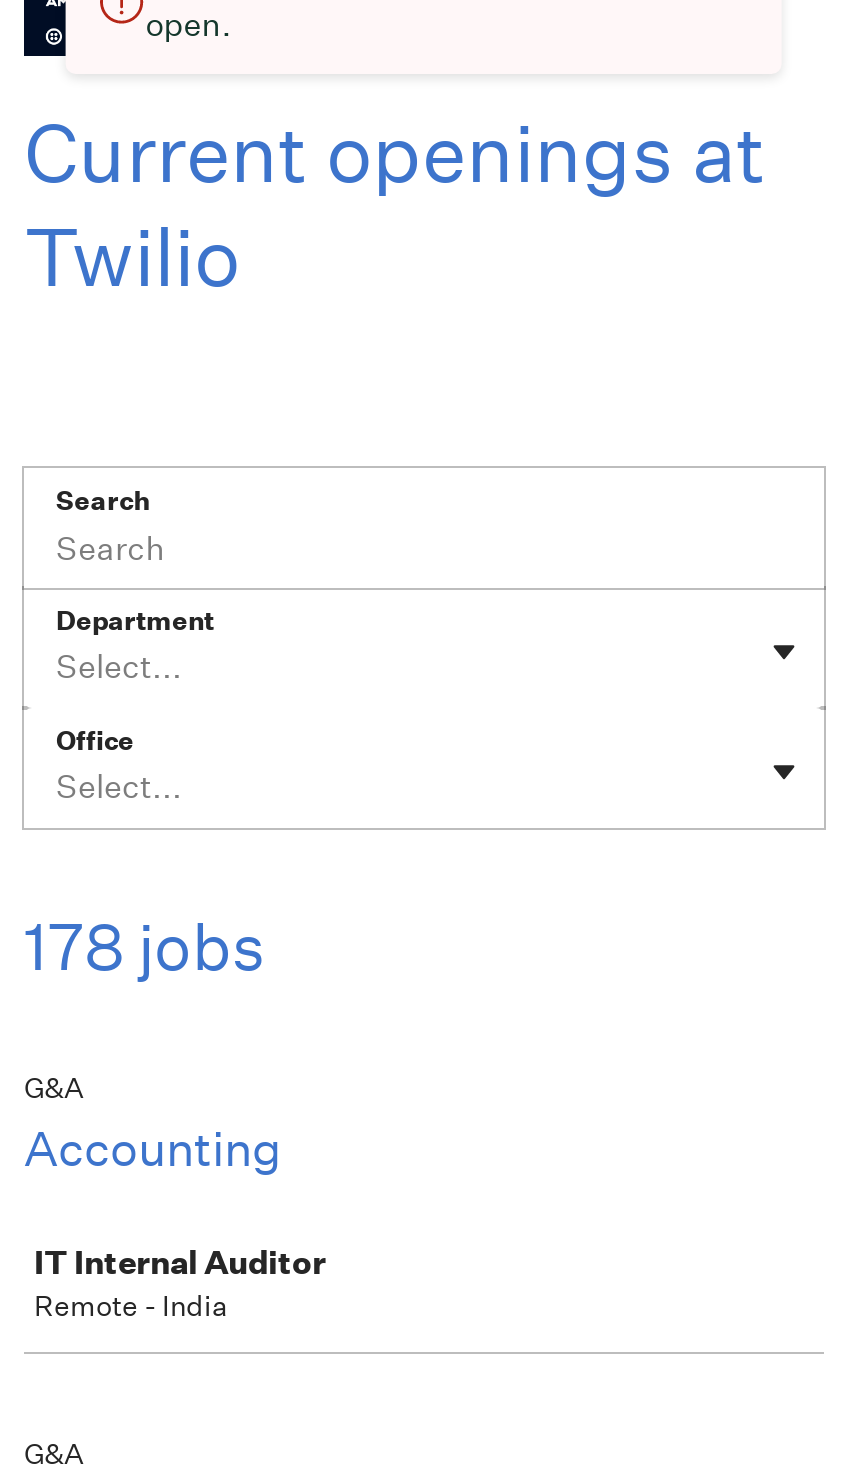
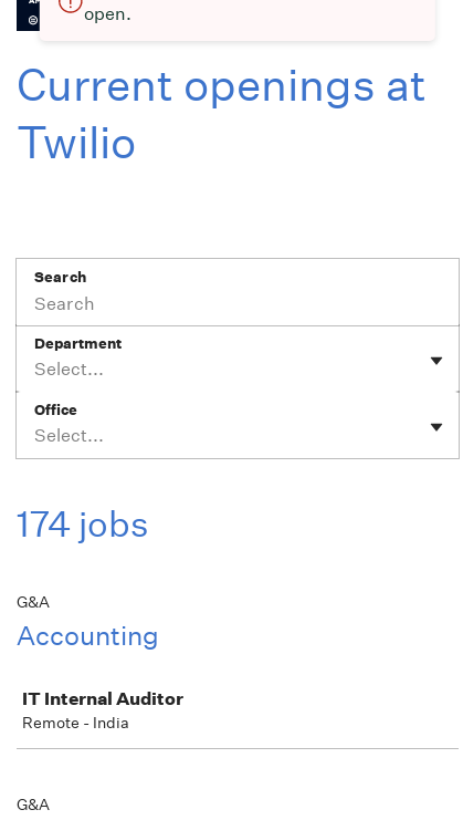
[24,908,266,986] 178 jobs -> [17,502,149,546] 174 jobs

